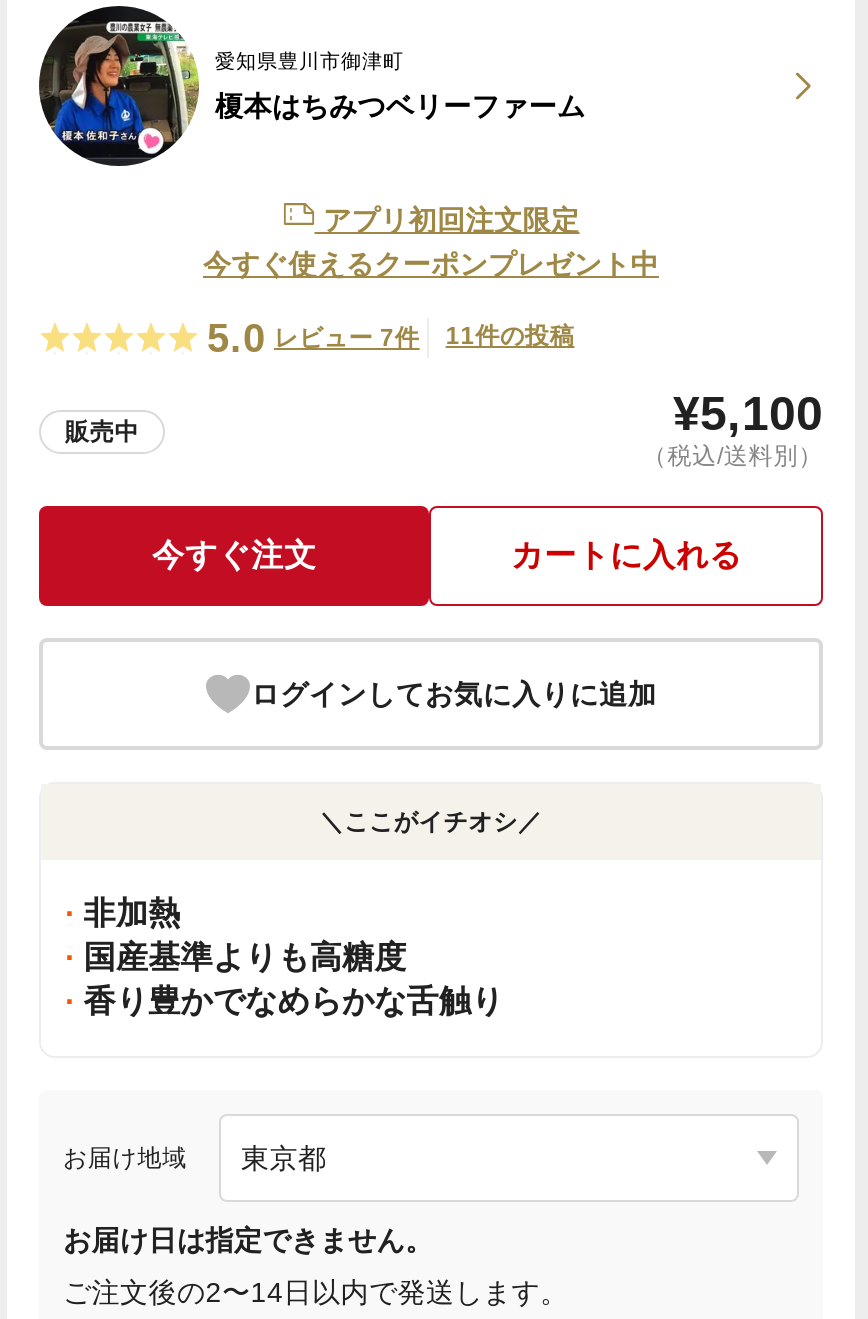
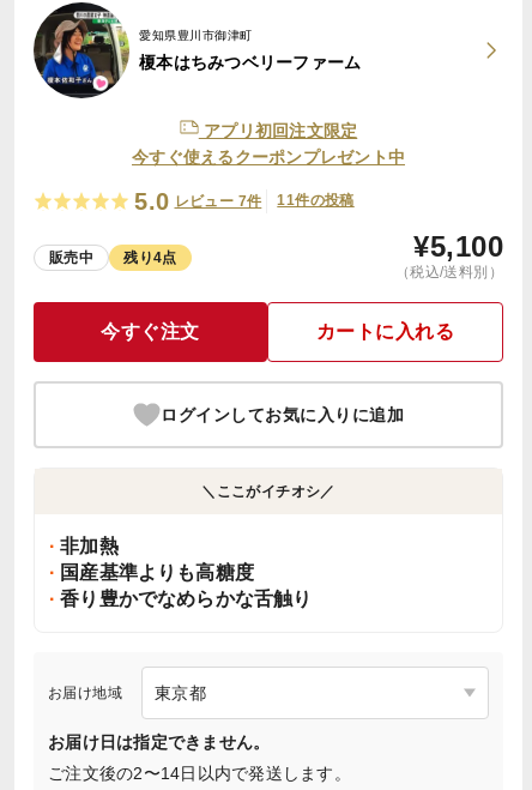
none -> [124,249,177,266] 残り4点

